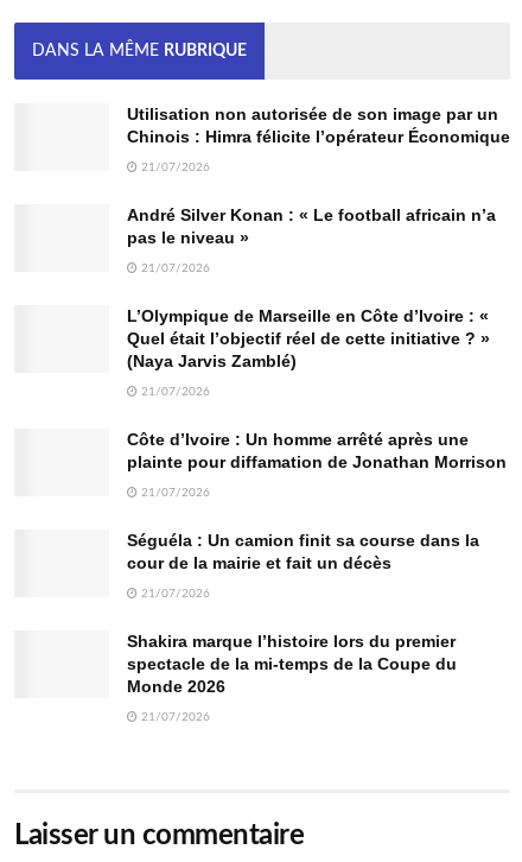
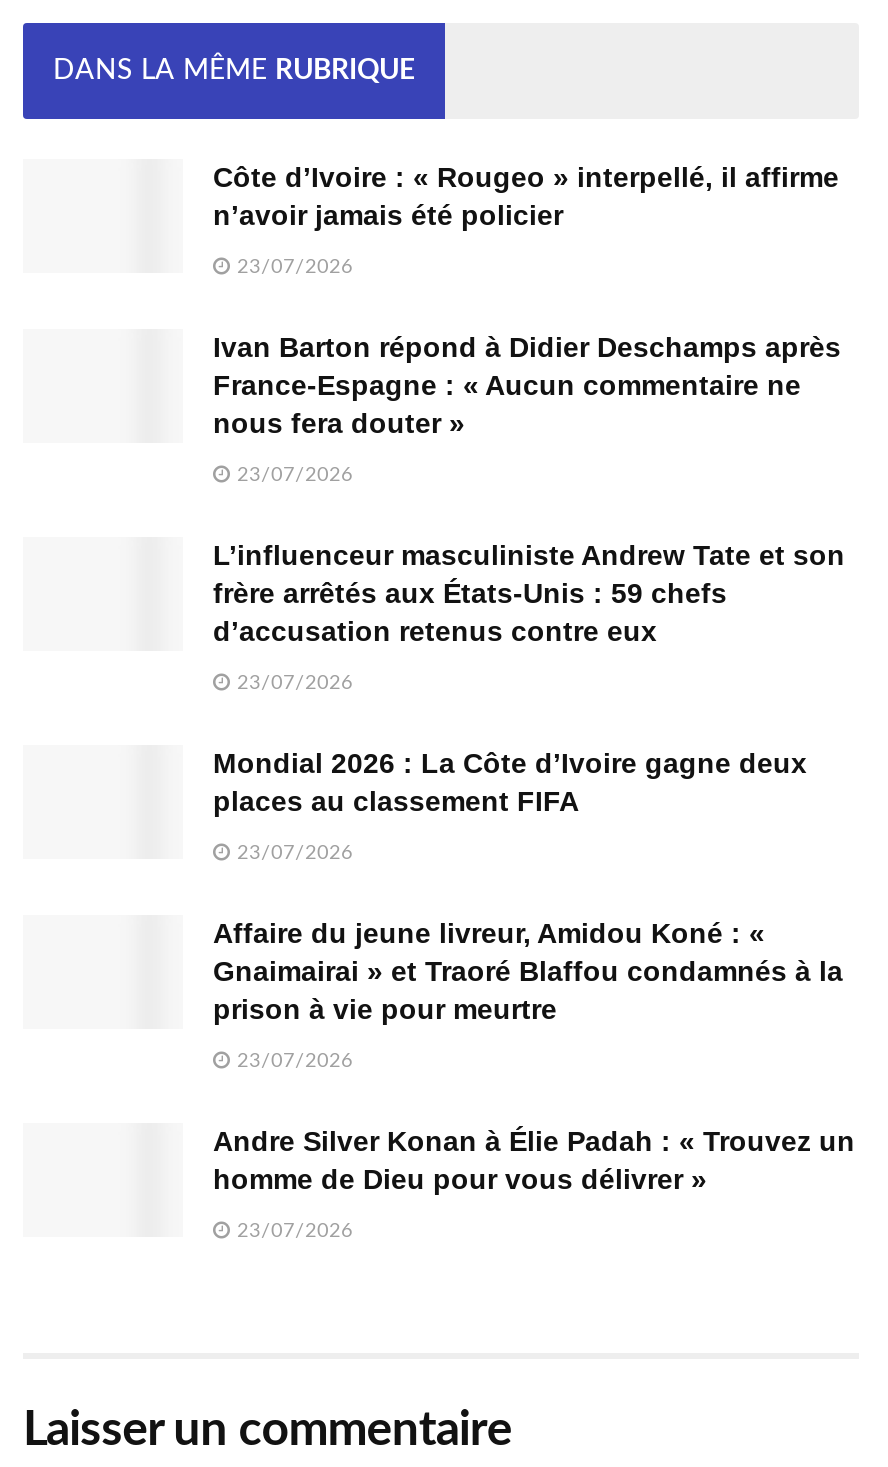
[127,104,510,146] Utilisation non autorisée de son image par un | Chinois : Himra félicite l’opérateur Économique -> [213,161,839,231] Côte d’Ivoire : « Rougeo » interpellé, il affirme | n’avoir jamais été policier
[138,161,210,173] 21/07/2026 -> [231,257,353,277] 23/07/2026
[127,205,496,247] André Silver Konan : « Le football africain n’a | pas le niveau » -> [213,331,841,439] Ivan Barton répond à Didier Deschamps après | France-Espagne : « Aucun commentaire ne | nous fera douter »
[138,262,210,274] 21/07/2026 -> [231,465,353,485] 23/07/2026
[127,306,490,370] L’Olympique de Marseille en Côte d’Ivoire : « | Quel était l’objectif réel de cette initiative ? » | (Naya Jarvis Zamblé) -> [213,539,845,647] L’influenceur masculiniste Andrew Tate et son | frère arrêtés aux États-Unis : 59 chefs | d’accusation retenus contre eux
[138,386,210,398] 21/07/2026 -> [231,673,353,693] 23/07/2026
[127,430,507,471] Côte d’Ivoire : Un homme arrêté après une | plainte pour diffamation de Jonathan Morrison -> [213,747,807,817] Mondial 2026 : La Côte d’Ivoire gagne deux | places au classement FIFA
[138,487,210,499] 21/07/2026 -> [231,843,353,863] 23/07/2026
[127,531,479,572] Séguéla : Un camion finit sa course dans la | cour de la mairie et fait un décès -> [213,917,843,1025] Affaire du jeune livreur, Amidou Koné : « | Gnaimairai » et Traoré Blaffou condamnés à la | prison à vie pour meurtre
[138,588,210,599] 21/07/2026 -> [231,1051,353,1071] 23/07/2026
[127,632,457,696] Shakira marque l’histoire lors du premier | spectacle de la mi-temps de la Coupe du | Monde 2026 -> [213,1125,855,1195] Andre Silver Konan à Élie Padah : « Trouvez un | homme de Dieu pour vous délivrer »
[138,711,210,723] 21/07/2026 -> [231,1221,353,1241] 23/07/2026

